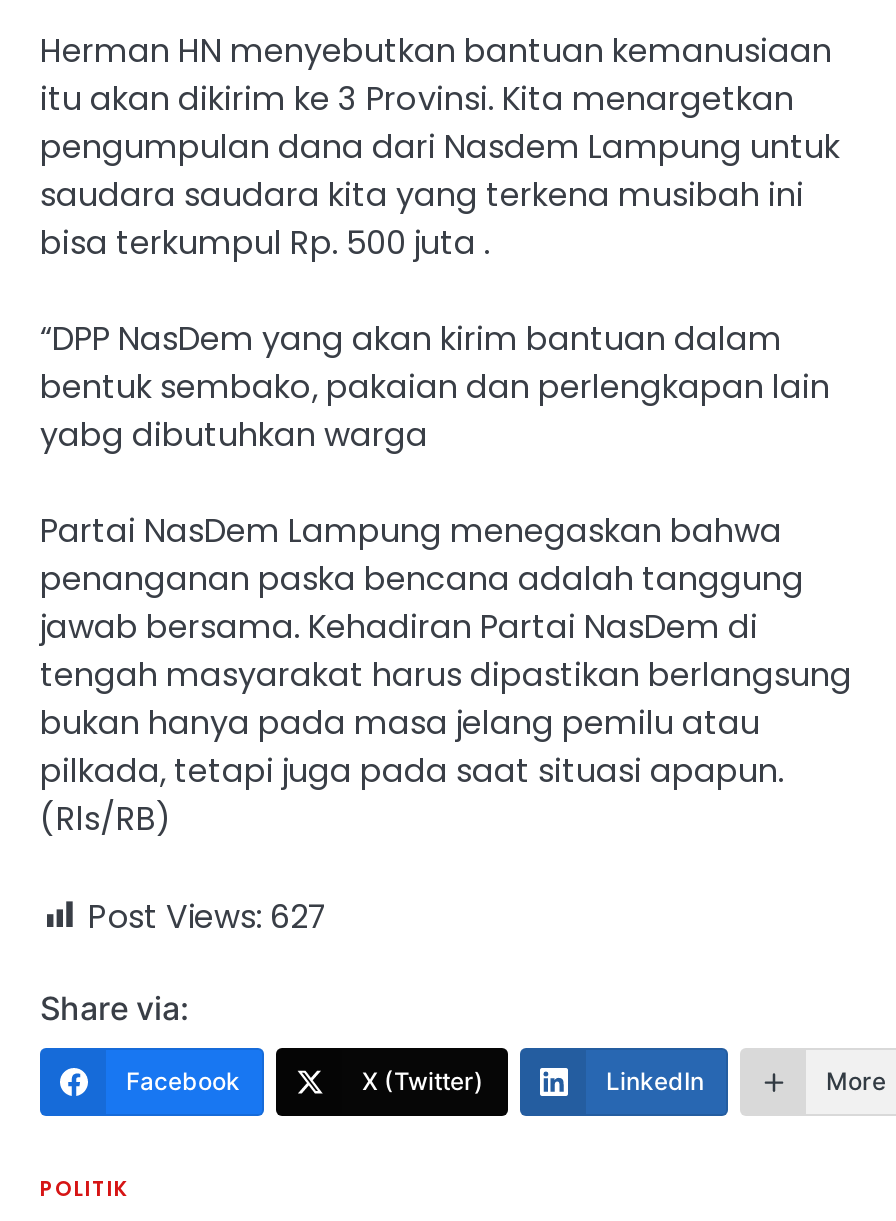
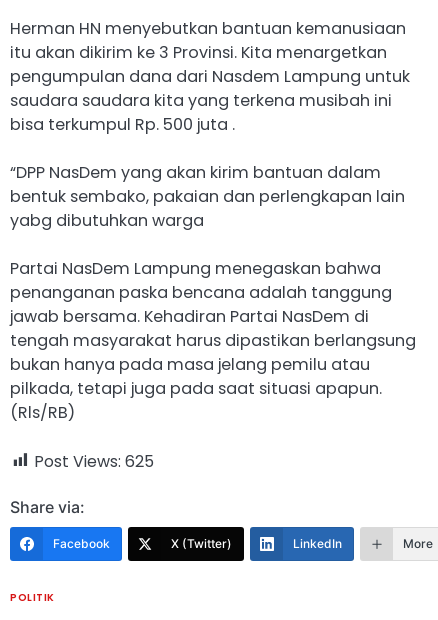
[88,893,328,939] Post Views: 627 -> [34,449,154,472] Post Views: 625

